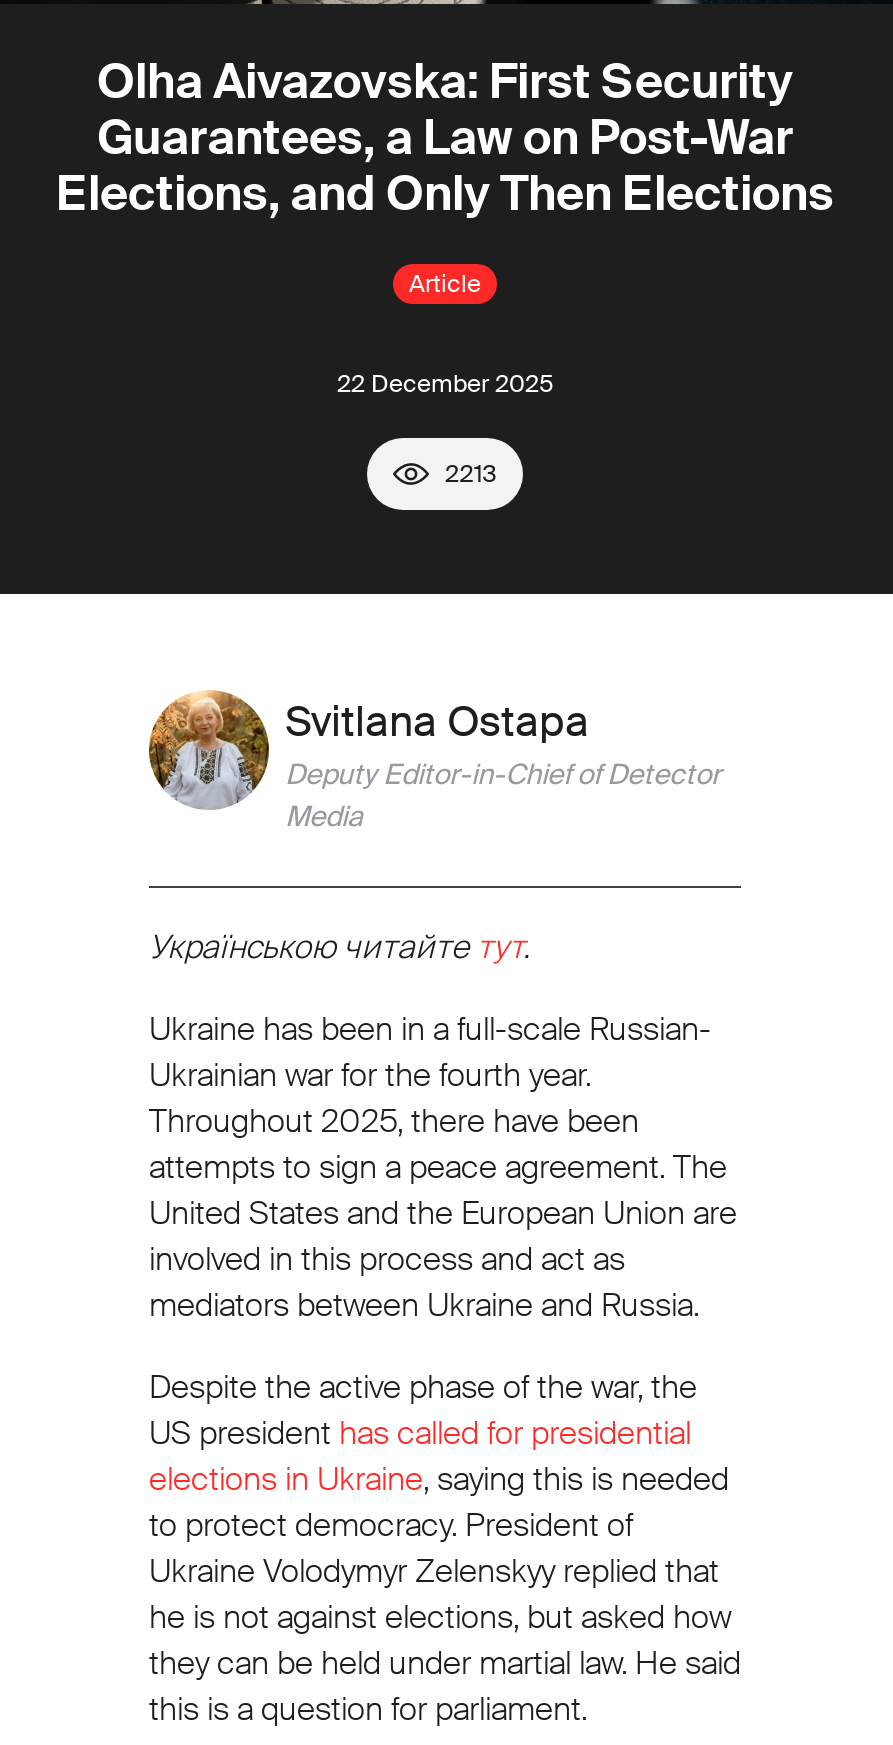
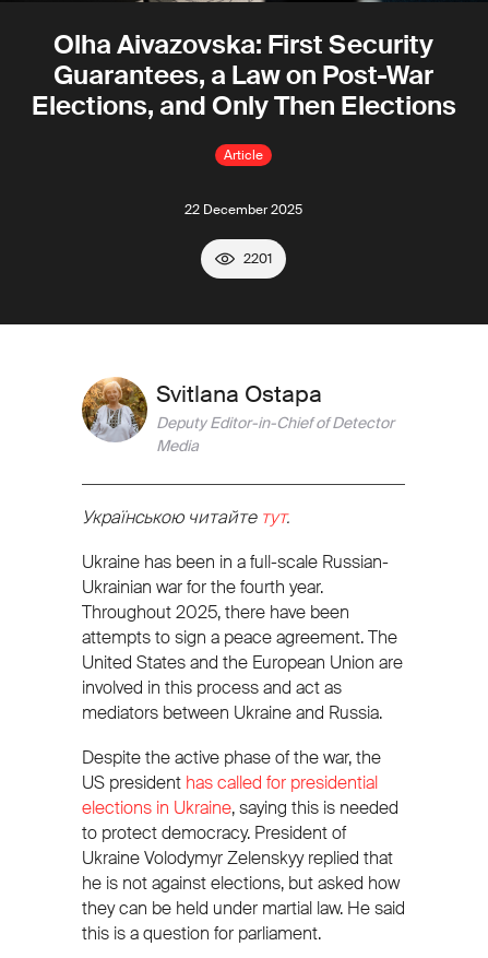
[445,458,497,490] 2213 -> [243,250,272,268] 2201

